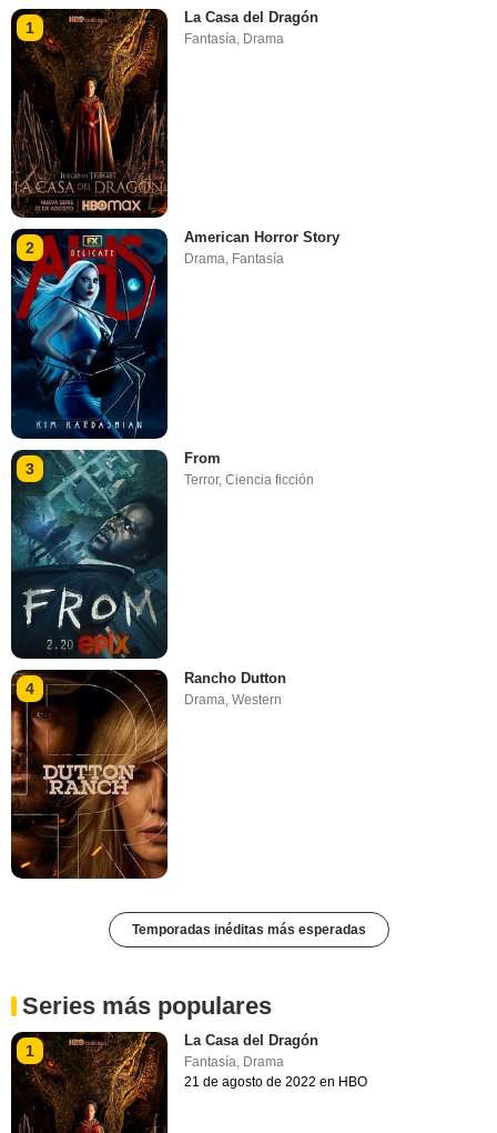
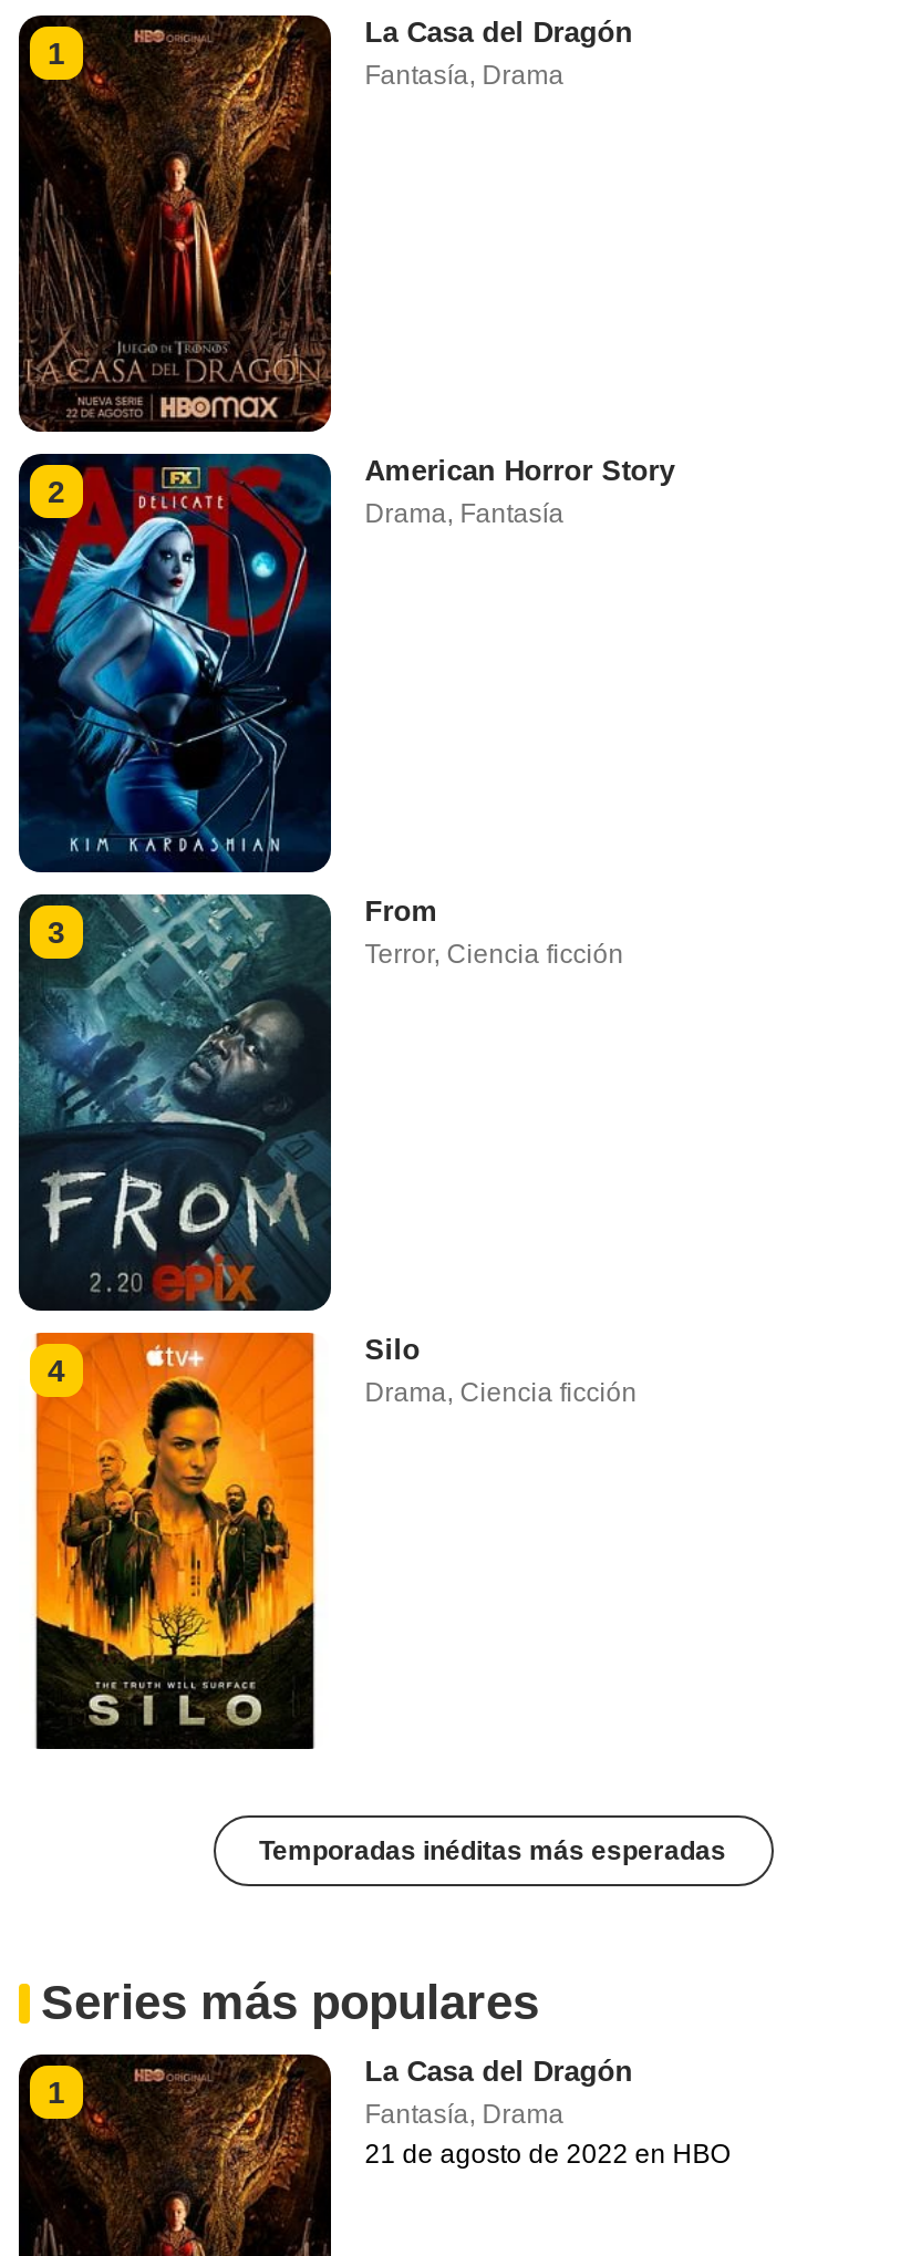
[10,669,286,880] [image] | Rancho Dutton | Drama, Western -> [19,1331,637,1751] [image] | Silo | Drama, Ciencia ficción

